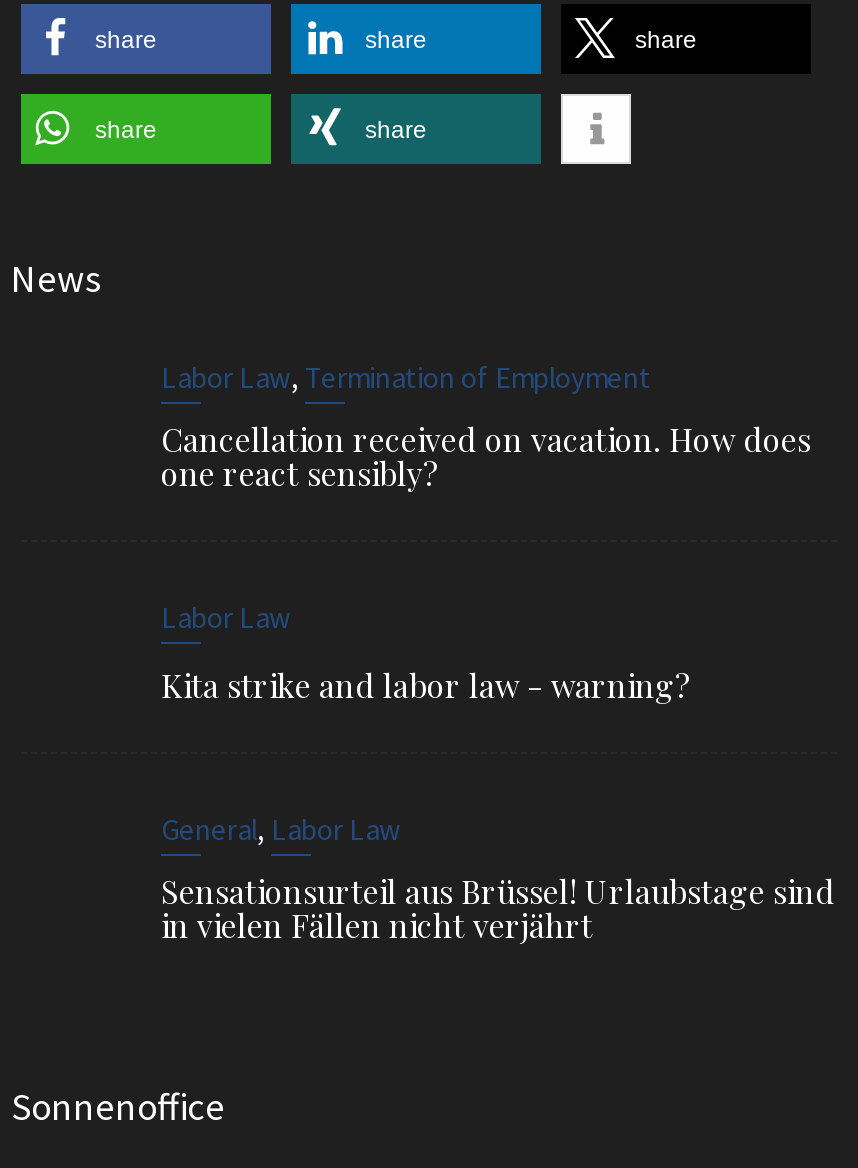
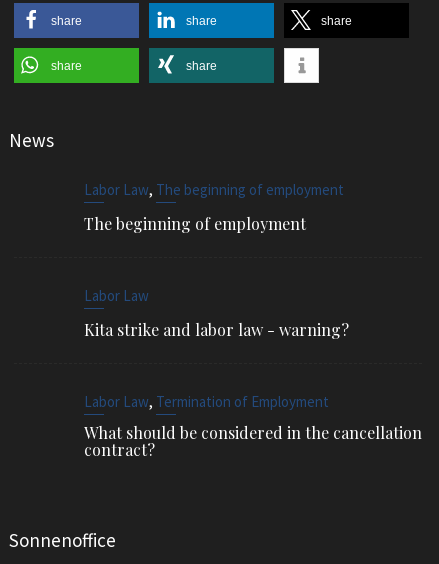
none -> [84,179,344,199] Labor Law, The beginning of employment
moved [161,355,651,395] -> [84,391,329,411]: Labor Law, Termination of Employment
[161,417,811,493] Cancellation received on vacation. How does | one react sensibly? -> [84,213,306,234] The beginning of employment
[161,807,401,847] General, Labor Law -> none
[161,869,835,945] Sensationsurteil aus Brüssel! Urlaubstage sind | in vielen Fällen nicht verjährt -> [84,422,422,460] What should be considered in the cancellation | contract?

